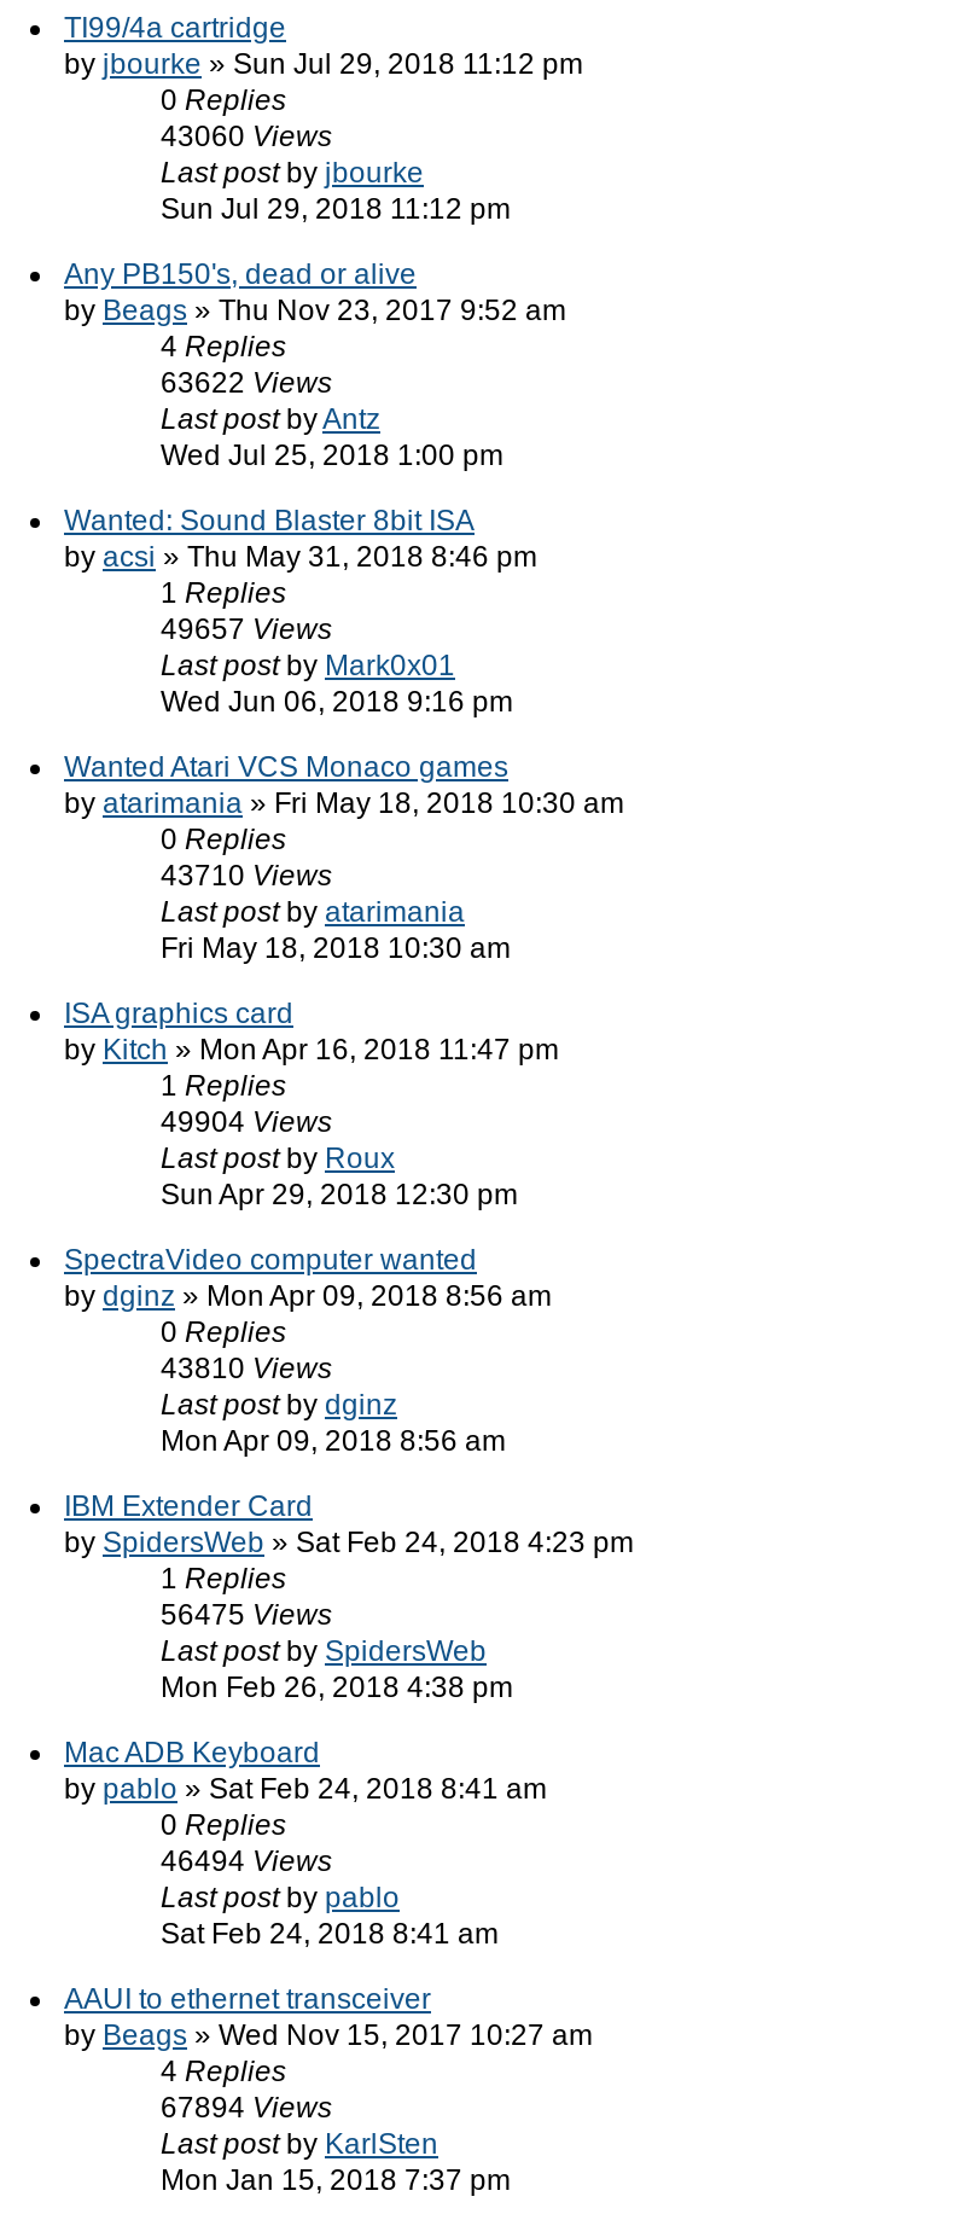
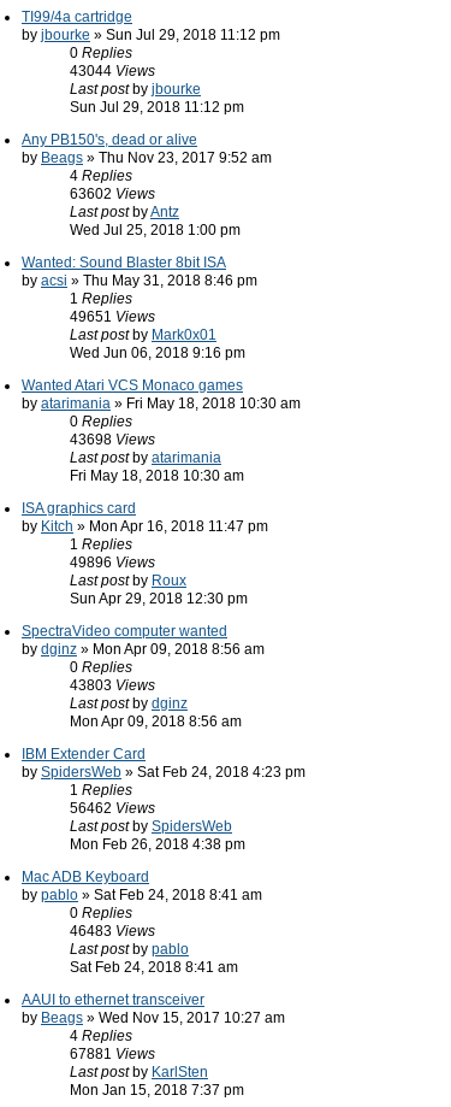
[161,120,332,153] 43060 Views -> [70,63,155,80] 43044 Views
[161,366,332,400] 63622 Views -> [70,186,155,202] 63602 Views
[161,612,332,646] 49657 Views -> [70,308,155,325] 49651 Views
[161,859,332,893] 43710 Views -> [70,431,155,448] 43698 Views
[161,1105,332,1139] 49904 Views -> [70,554,155,571] 49896 Views
[161,1352,332,1385] 43810 Views -> [70,677,155,694] 43803 Views
[161,1598,332,1632] 56475 Views -> [70,800,155,817] 56462 Views
[161,1844,332,1878] 46494 Views -> [70,923,155,940] 46483 Views
[161,2091,332,2125] 67894 Views -> [70,1046,155,1062] 67881 Views

